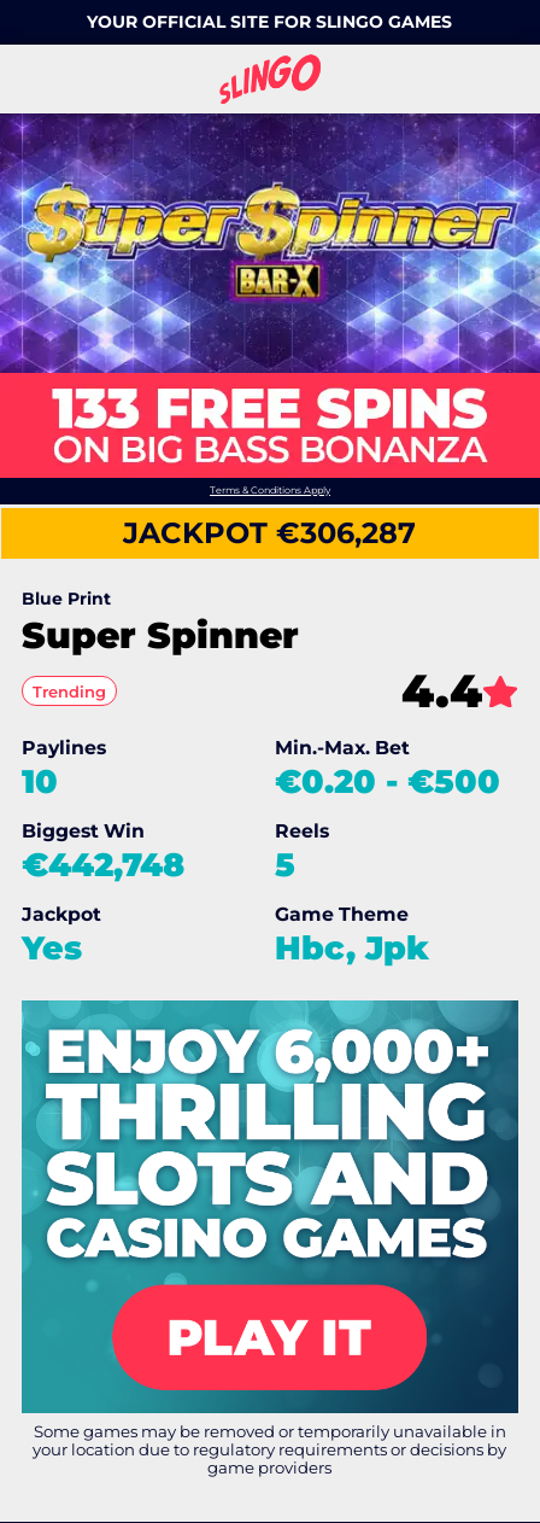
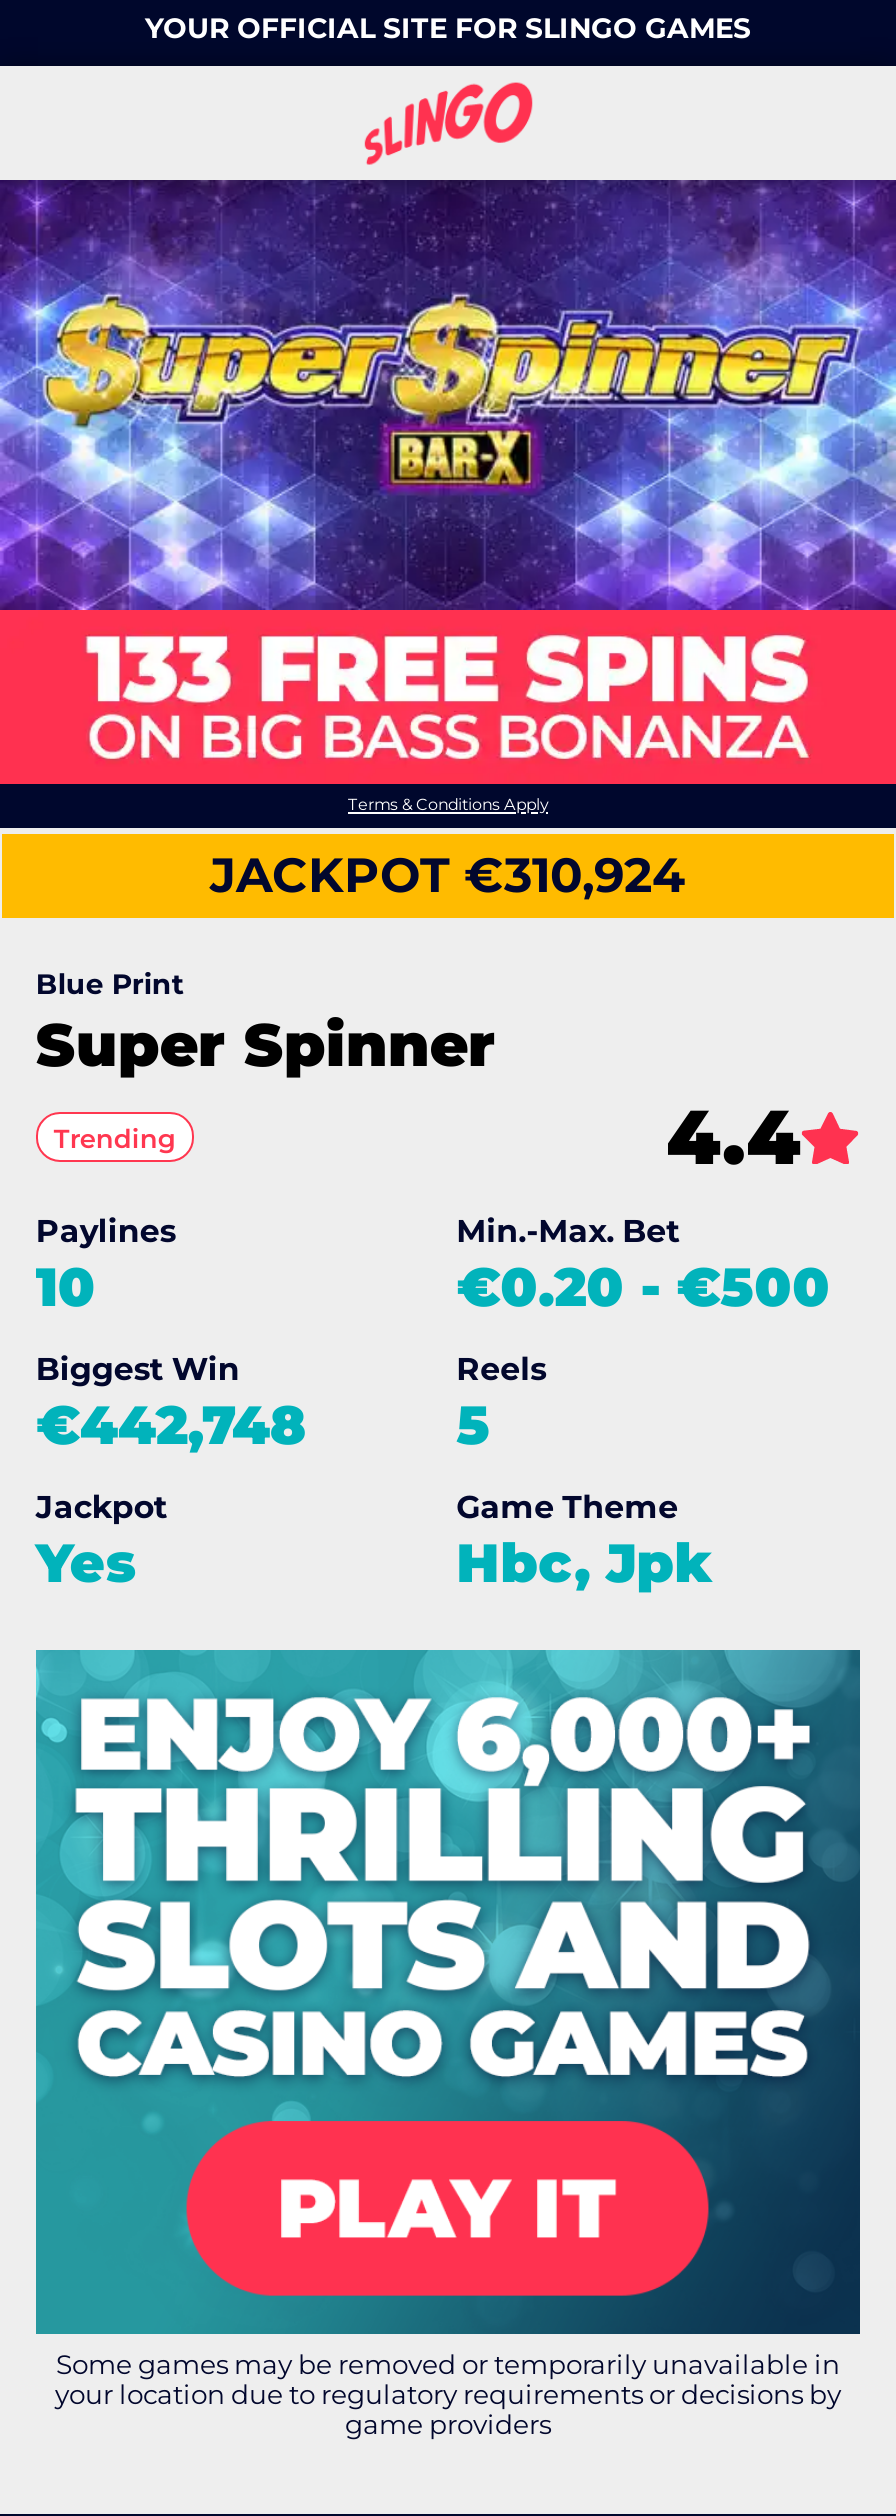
[124,516,416,551] JACKPOT €306,287 -> [210,847,686,905] JACKPOT €310,924

